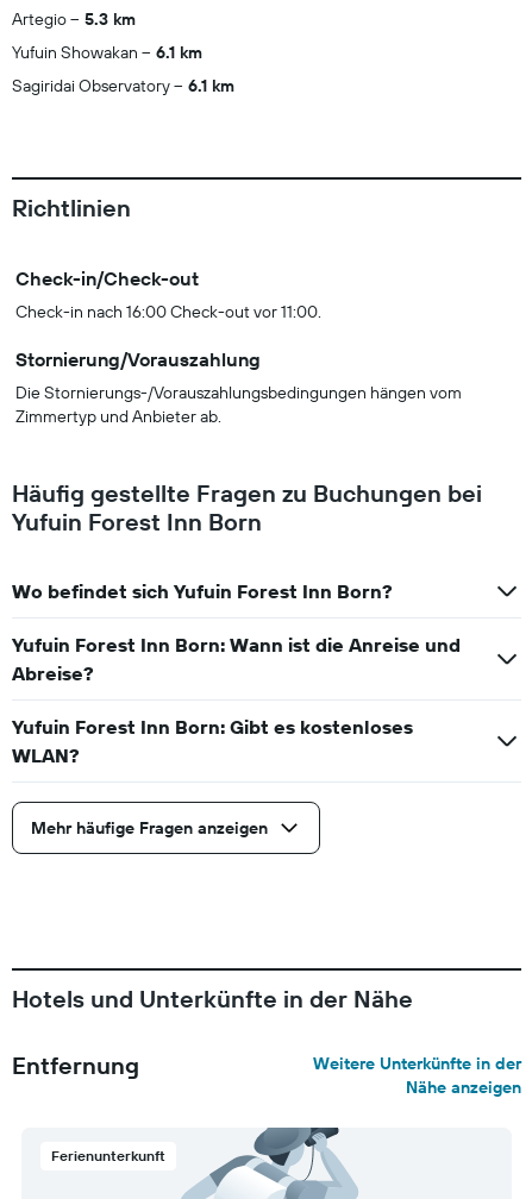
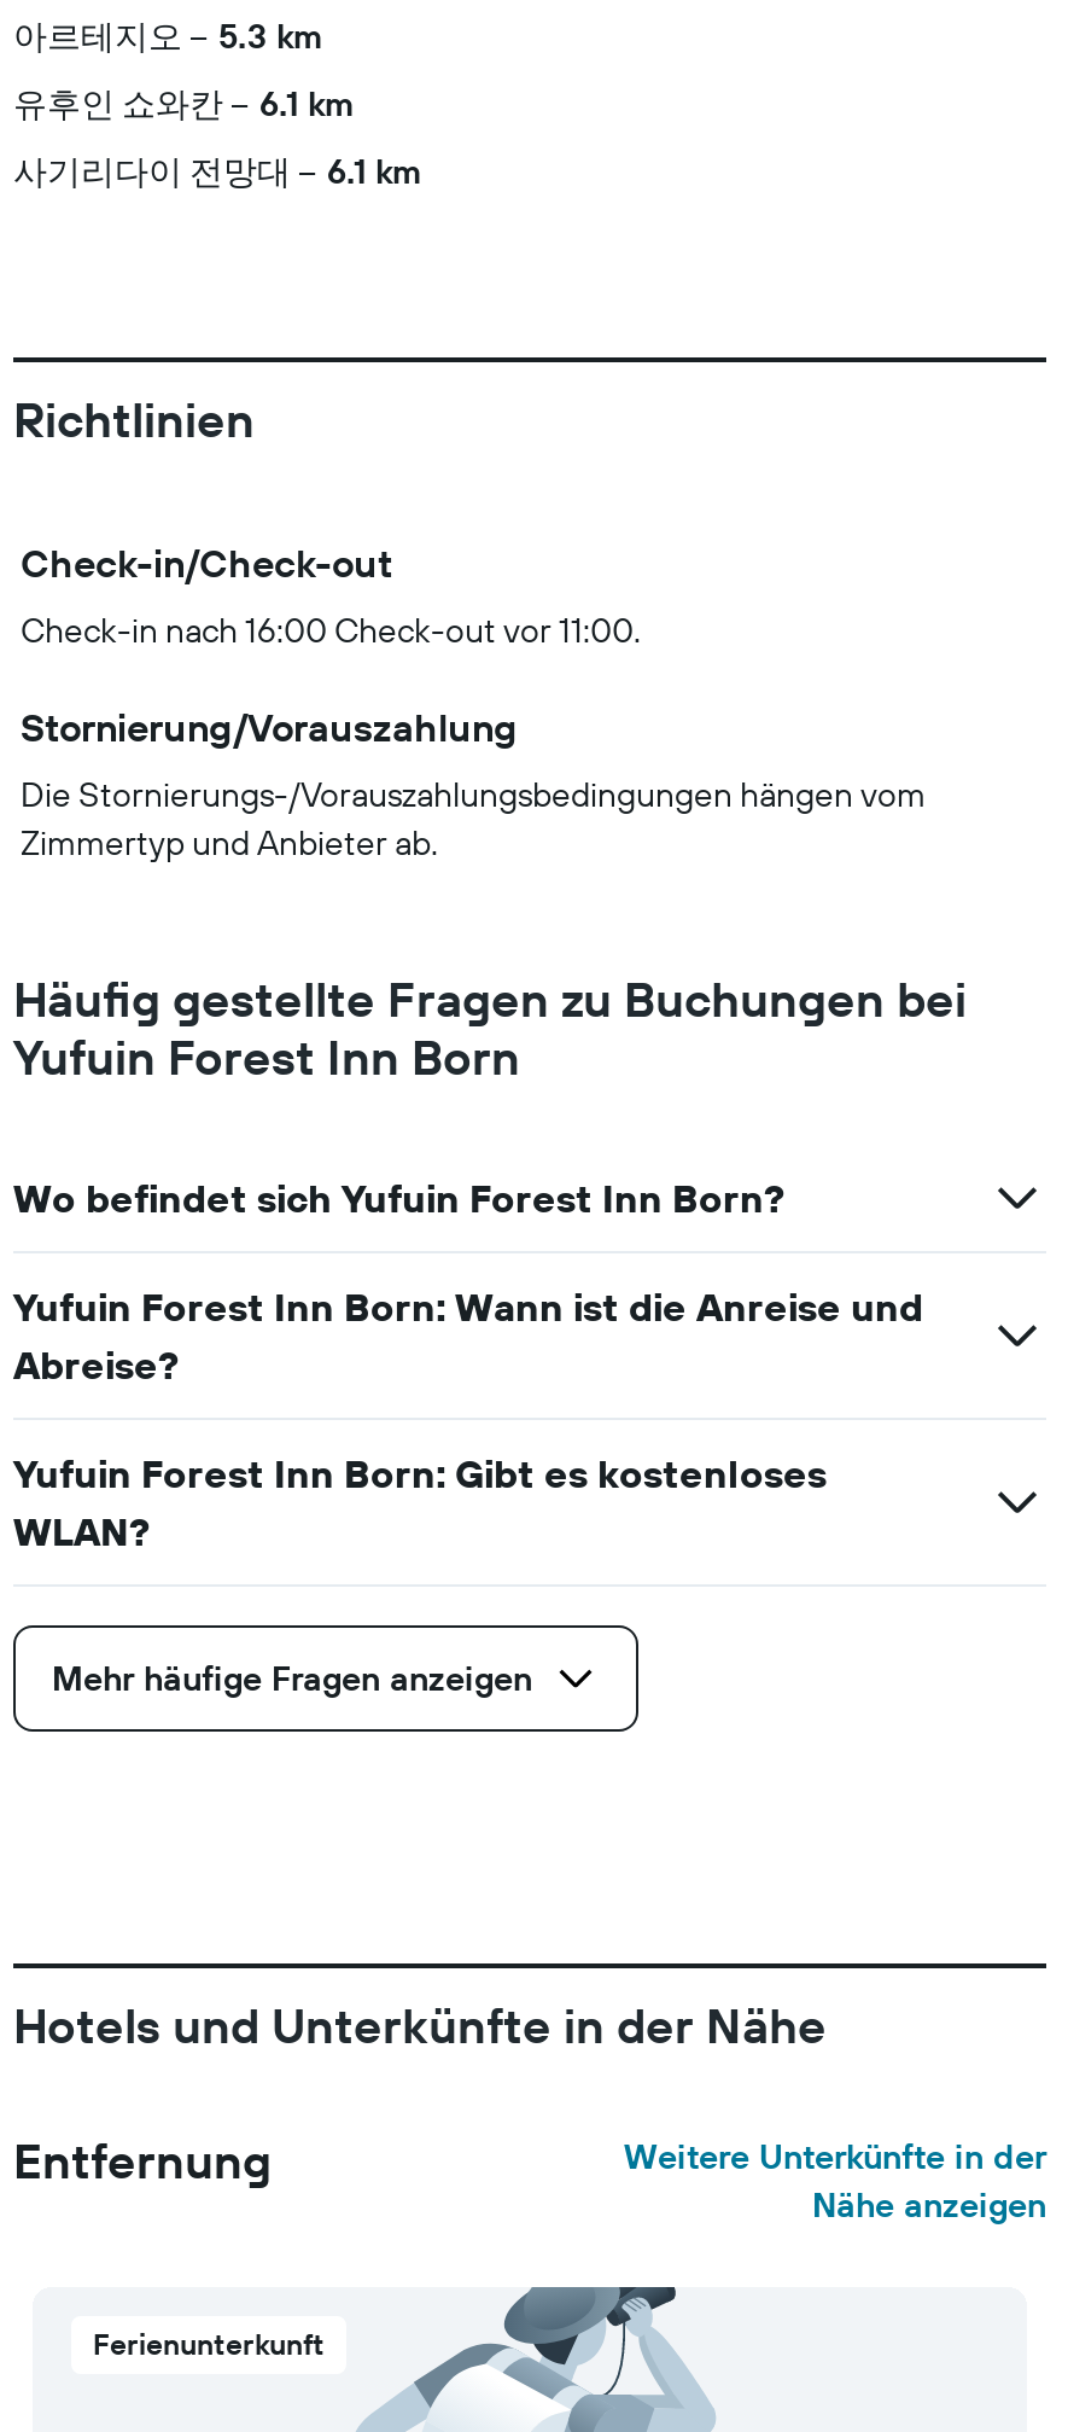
[12,8,67,30] Artegio -> [13,14,182,58] 아르테지오
[12,42,138,63] Yufuin Showakan -> [13,82,223,126] 유후인 쇼와칸
[12,75,170,96] Sagiridai Observatory -> [13,150,291,193] 사기리다이 전망대

